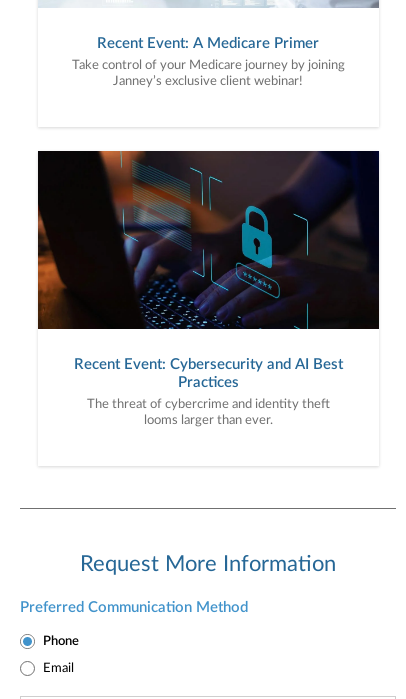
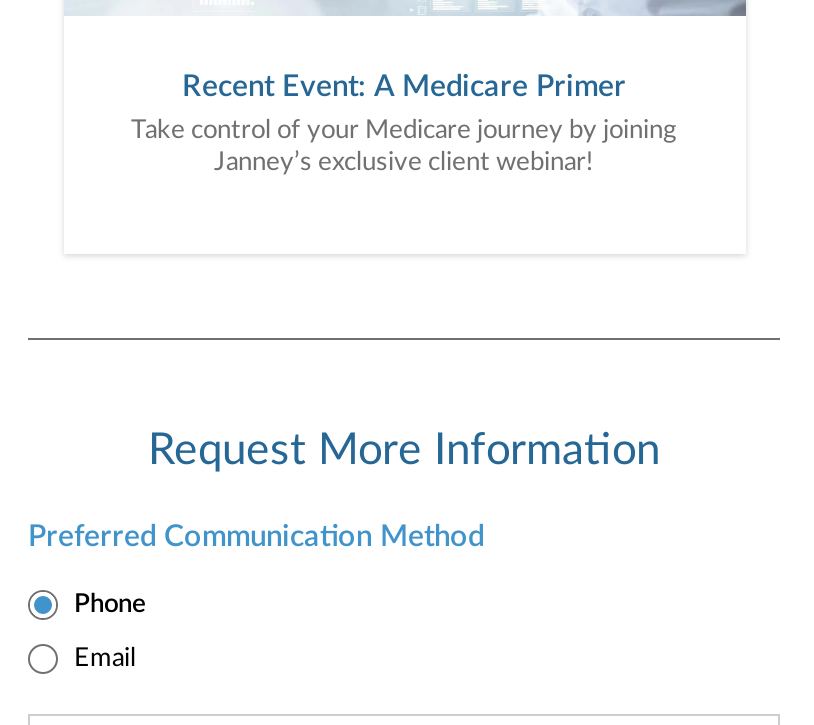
[37,150,379,426] [image] | Recent Event: Cybersecurity and AI Best | Practices | The threat of cybercrime and identity theft | looms larger than ever. -> none

